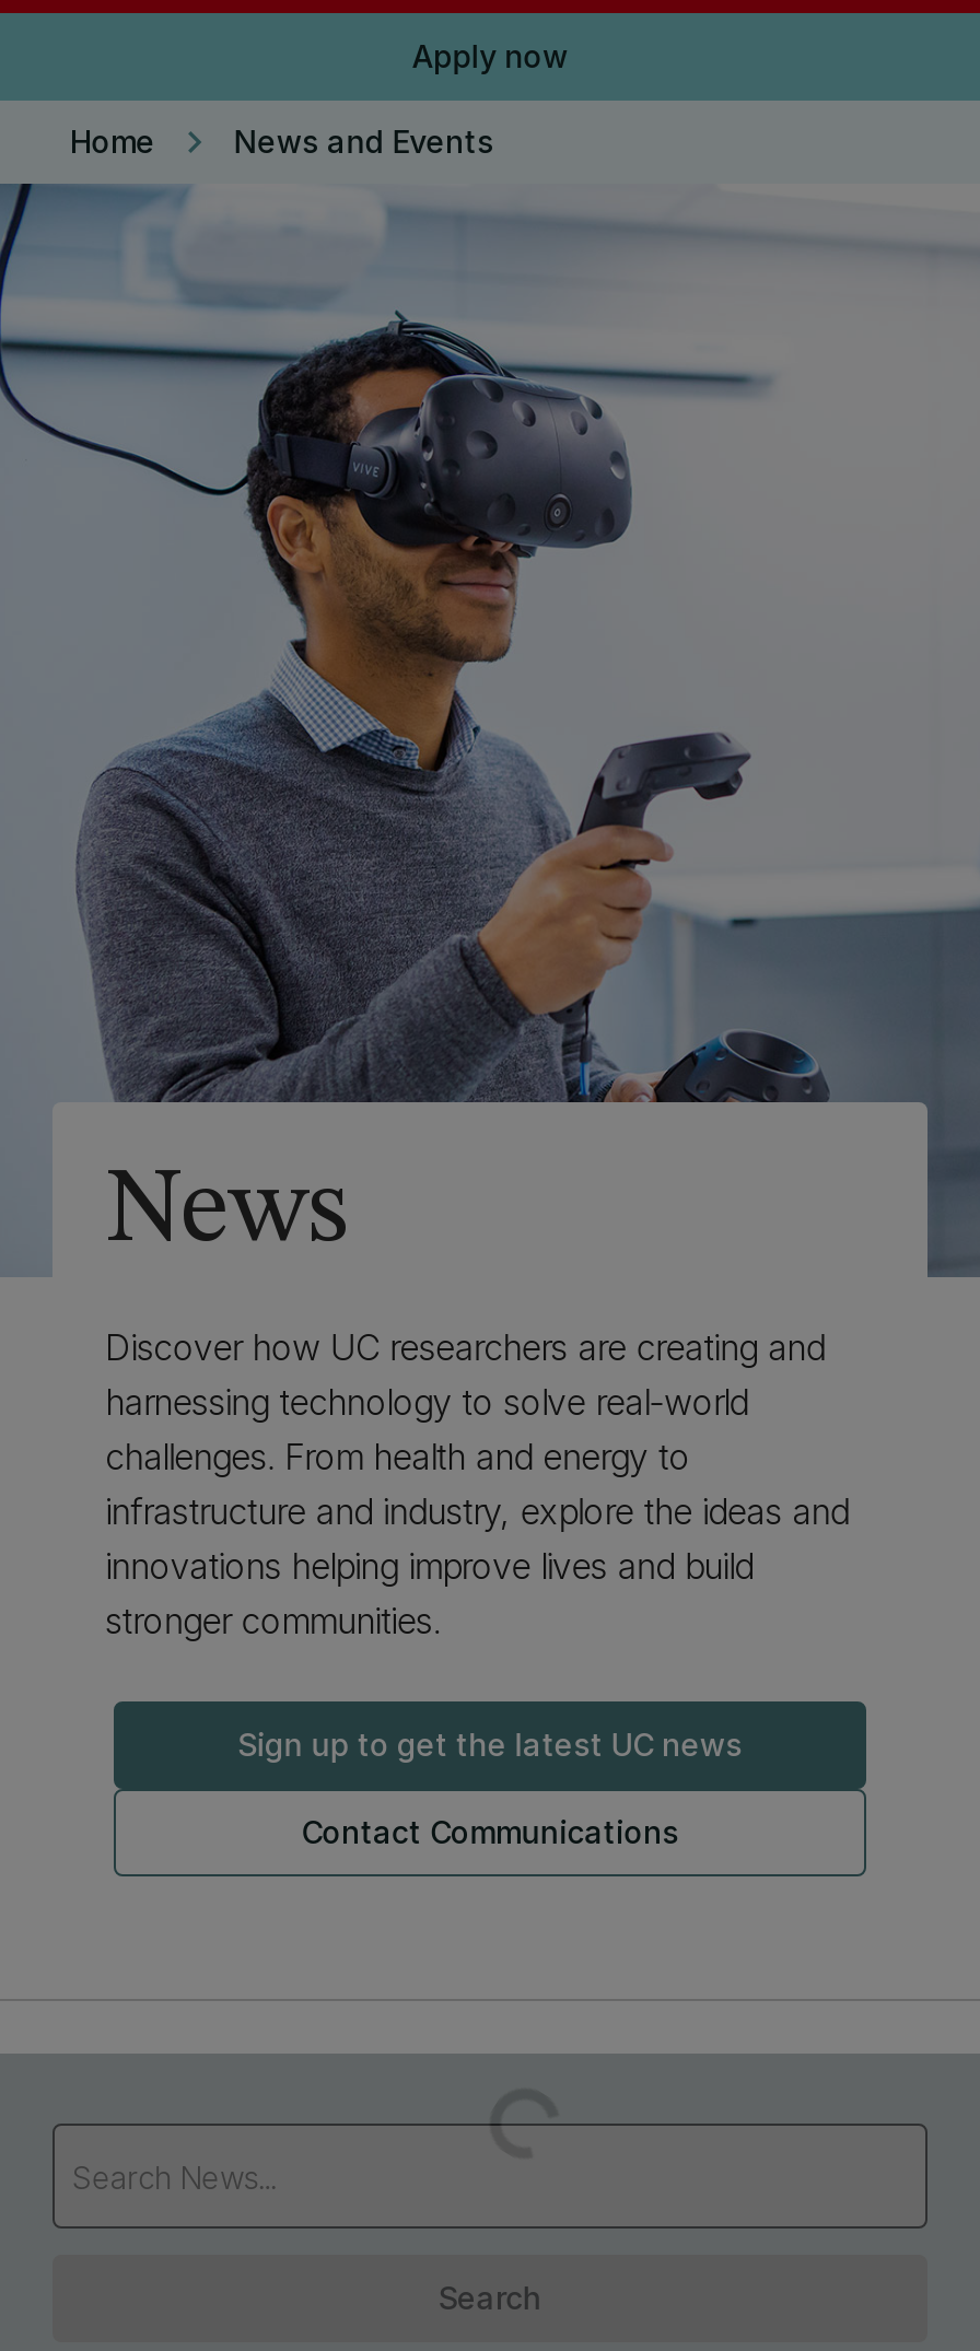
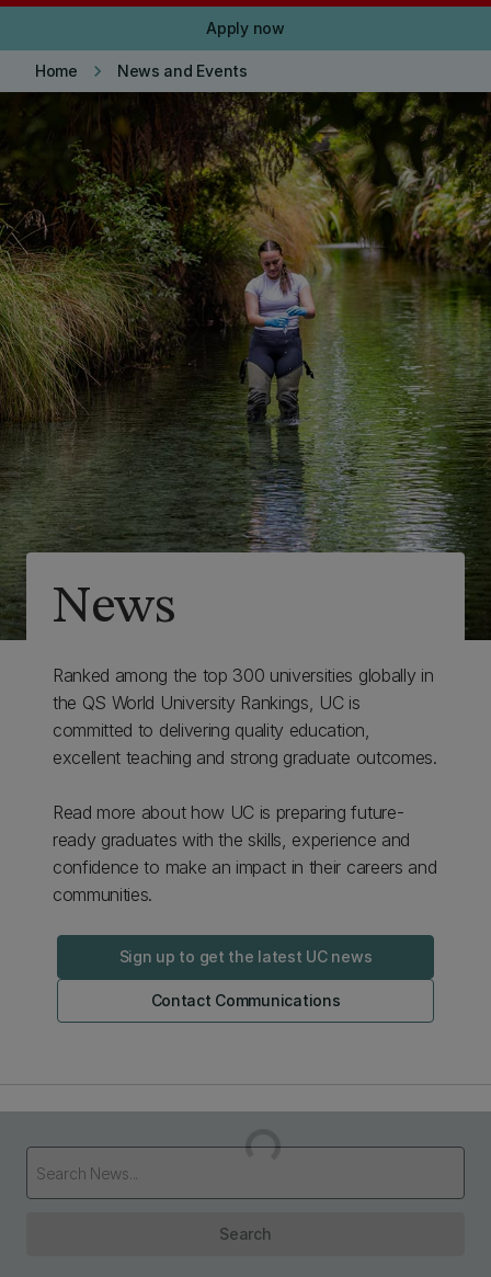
[7,182,973,1642] [image] | Discover how UC researchers are creating and | harnessing technology to solve real-world | challenges. From health and energy to | infrastructure and industry, explore the ideas and | innovations helping improve lives and build | stronger communities. -> [3,91,488,905] [image] | Ranked among the top 300 universities globally in | the QS World University Rankings, UC is | committed to delivering quality education, | excellent teaching and strong graduate outcomes. | Read more about how UC is preparing future- | ready graduates with the skills, experience and | confidence to make an impact in their careers and | communities.

